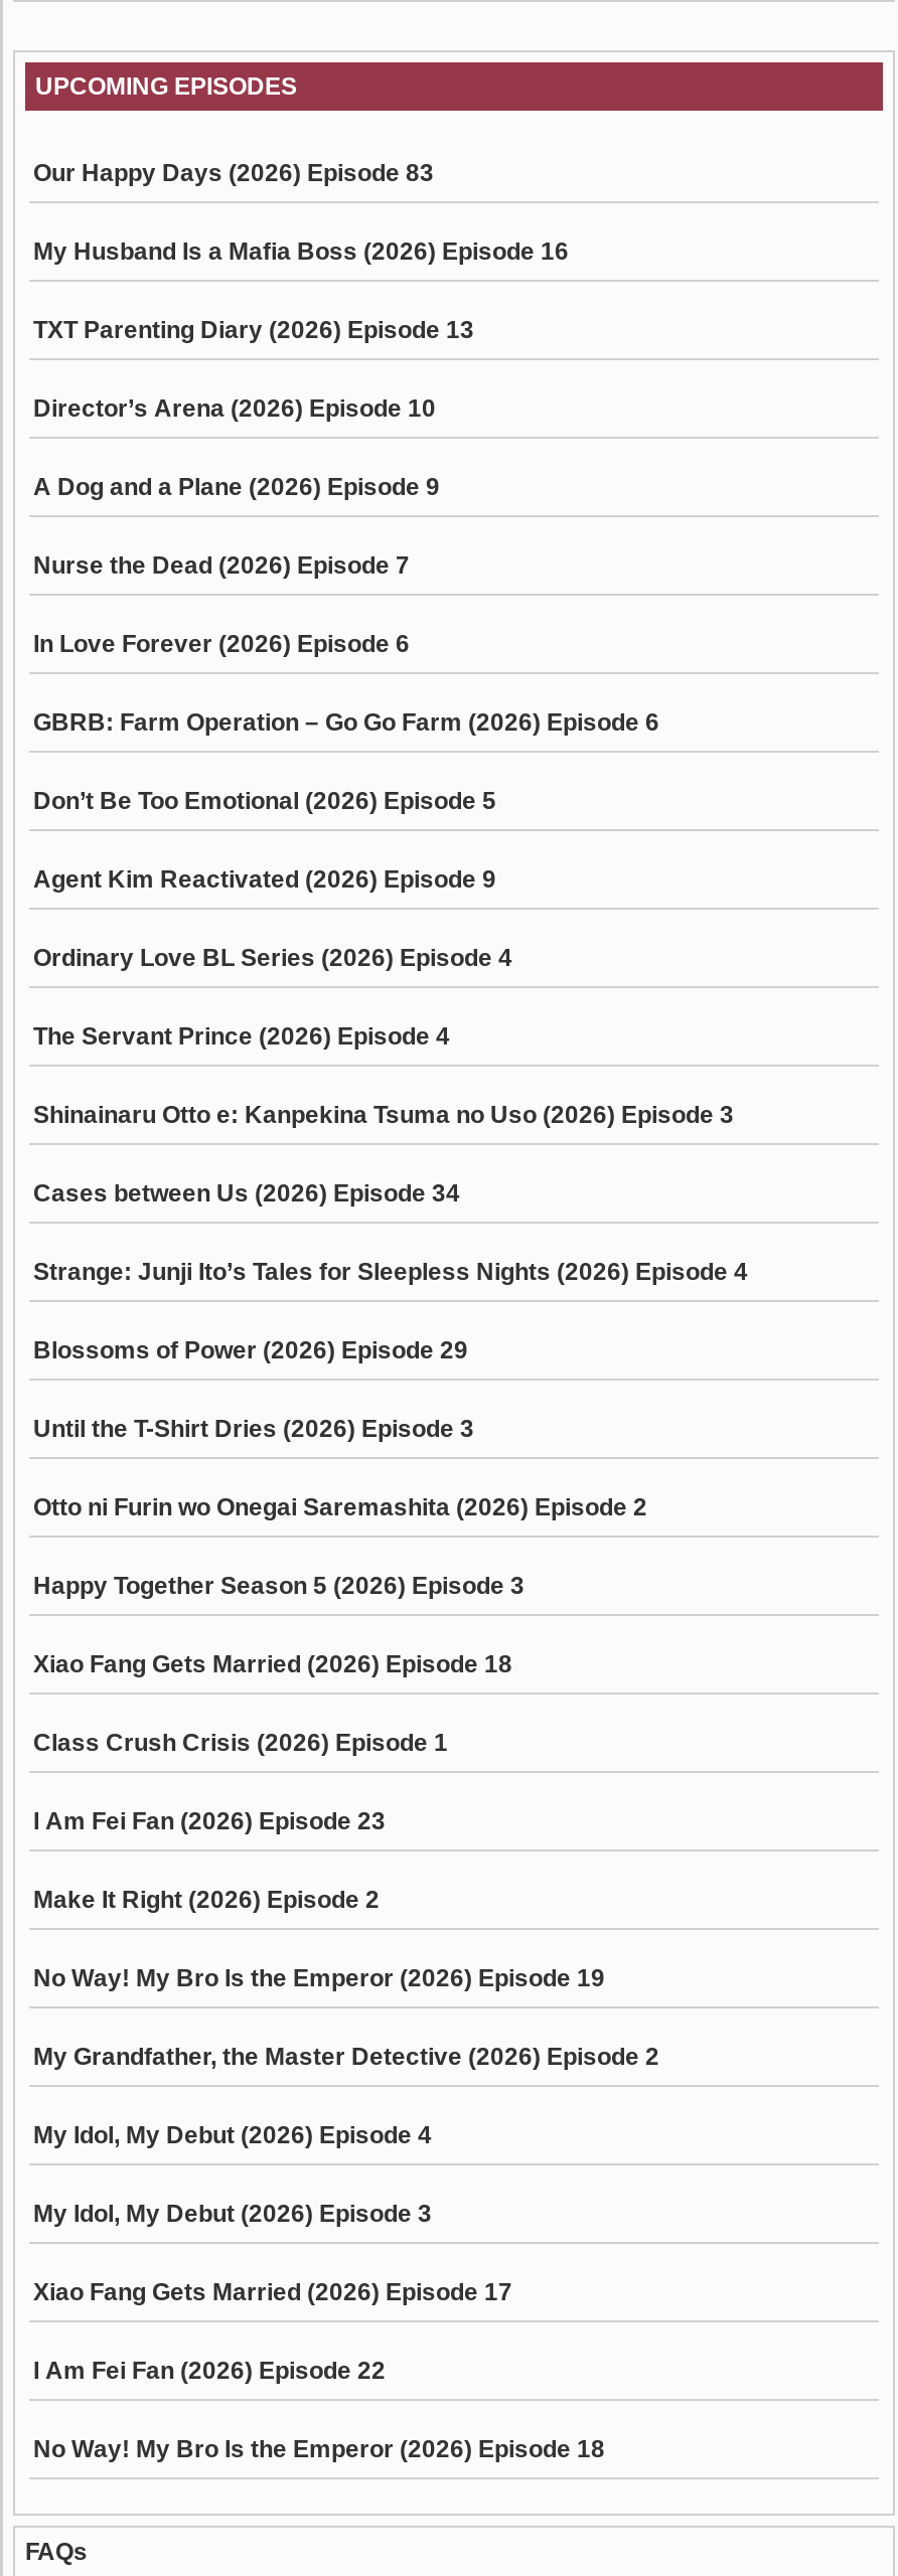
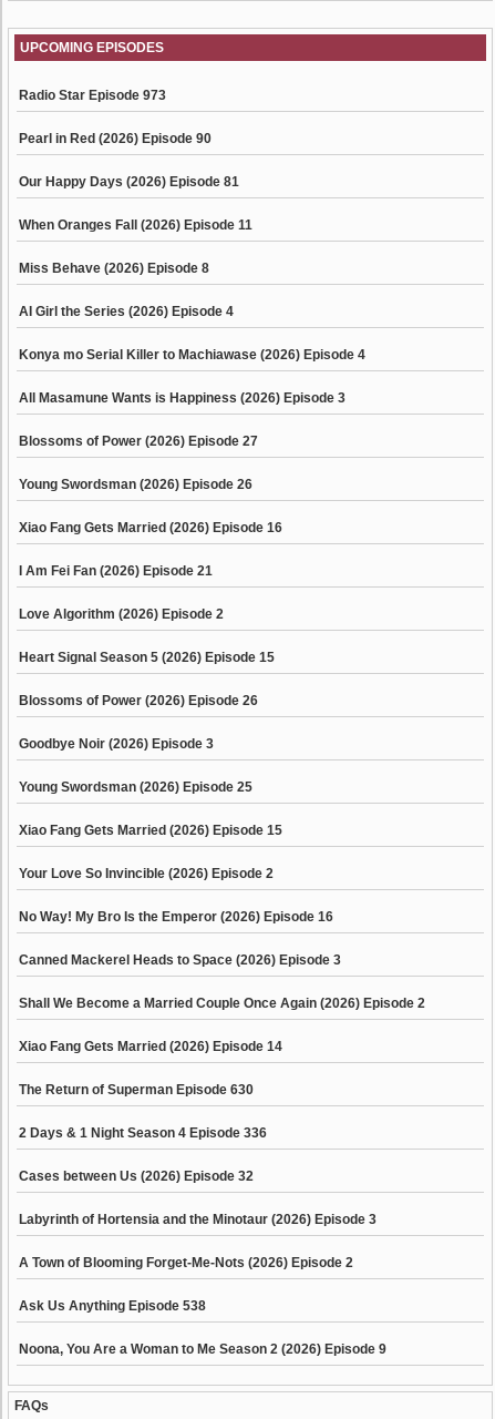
[33,159,434,187] Our Happy Days (2026) Episode 83 -> [19,88,166,103] Radio Star Episode 973
[33,237,569,266] My Husband Is a Mafia Boss (2026) Episode 16 -> [19,131,212,146] Pearl in Red (2026) Episode 90
[33,316,474,344] TXT Parenting Diary (2026) Episode 13 -> [19,174,239,190] Our Happy Days (2026) Episode 81
[33,394,436,423] Director’s Arena (2026) Episode 10 -> [19,217,252,233] When Oranges Fall (2026) Episode 11
[33,473,440,501] A Dog and a Plane (2026) Episode 9 -> [19,261,209,276] Miss Behave (2026) Episode 8
[33,551,410,580] Nurse the Dead (2026) Episode 7 -> [19,304,234,319] AI Girl the Series (2026) Episode 4
[33,630,410,658] In Love Forever (2026) Episode 6 -> [19,347,365,363] Konya mo Serial Killer to Machiawase (2026) Episode 4
[33,708,659,737] GBRB: Farm Operation – Go Go Farm (2026) Episode 6 -> [19,390,346,406] All Masamune Wants is Happiness (2026) Episode 3
[33,787,496,815] Don’t Be Too Emotional (2026) Episode 5 -> [19,433,258,449] Blossoms of Power (2026) Episode 27
[33,865,496,894] Agent Kim Reactivated (2026) Episode 9 -> [19,477,252,492] Young Swordsman (2026) Episode 26
[33,944,512,972] Ordinary Love BL Series (2026) Episode 4 -> [19,520,282,535] Xiao Fang Gets Married (2026) Episode 16
[33,1022,450,1051] The Servant Prince (2026) Episode 4 -> [19,563,213,579] I Am Fei Fan (2026) Episode 21
[33,1101,734,1129] Shinainaru Otto e: Kanpekina Tsuma no Uso (2026) Episode 3 -> [19,606,224,622] Love Algorithm (2026) Episode 2
[33,1179,460,1207] Cases between Us (2026) Episode 34 -> [19,650,275,665] Heart Signal Season 5 (2026) Episode 15
[33,1258,748,1286] Strange: Junji Ito’s Tales for Sleepless Nights (2026) Episode 4 -> [19,693,258,708] Blossoms of Power (2026) Episode 26
[33,1336,468,1364] Blossoms of Power (2026) Episode 29 -> [19,736,214,752] Goodbye Noir (2026) Episode 3
[33,1415,474,1443] Until the T-Shirt Dries (2026) Episode 3 -> [19,779,252,795] Young Swordsman (2026) Episode 25
[33,1493,647,1521] Otto ni Furin wo Onegai Saremashita (2026) Episode 2 -> [19,823,282,838] Xiao Fang Gets Married (2026) Episode 15
[33,1572,525,1600] Happy Together Season 5 (2026) Episode 3 -> [19,866,274,881] Your Love So Invincible (2026) Episode 2
[33,1650,512,1678] Xiao Fang Gets Married (2026) Episode 18 -> [19,909,333,925] No Way! My Bro Is the Emperor (2026) Episode 16
[33,1729,448,1757] Class Crush Crisis (2026) Episode 1 -> [19,952,341,968] Canned Mackerel Heads to Space (2026) Episode 3
[33,1807,386,1835] I Am Fei Fan (2026) Episode 23 -> [19,996,425,1011] Shall We Become a Married Couple Once Again (2026) Episode 2
[33,1886,380,1914] Make It Right (2026) Episode 2 -> [19,1039,282,1054] Xiao Fang Gets Married (2026) Episode 14
[33,1964,605,1992] No Way! My Bro Is the Emperor (2026) Episode 19 -> [19,1082,254,1098] The Return of Superman Episode 630
[33,2043,659,2071] My Grandfather, the Master Detective (2026) Episode 2 -> [19,1125,267,1141] 2 Days & 1 Night Season 4 Episode 336
[33,2121,432,2149] My Idol, My Debut (2026) Episode 4 -> [19,1168,254,1184] Cases between Us (2026) Episode 32
[33,2200,432,2228] My Idol, My Debut (2026) Episode 3 -> [19,1212,377,1227] Labyrinth of Hortensia and the Minotaur (2026) Episode 3
[33,2278,512,2306] Xiao Fang Gets Married (2026) Episode 17 -> [19,1255,353,1270] A Town of Blooming Forget-Me-Nots (2026) Episode 2
[33,2357,386,2385] I Am Fei Fan (2026) Episode 22 -> [19,1298,206,1314] Ask Us Anything Episode 538
[33,2435,605,2463] No Way! My Bro Is the Emperor (2026) Episode 18 -> [19,1341,386,1357] Noona, You Are a Woman to Me Season 2 (2026) Episode 9

